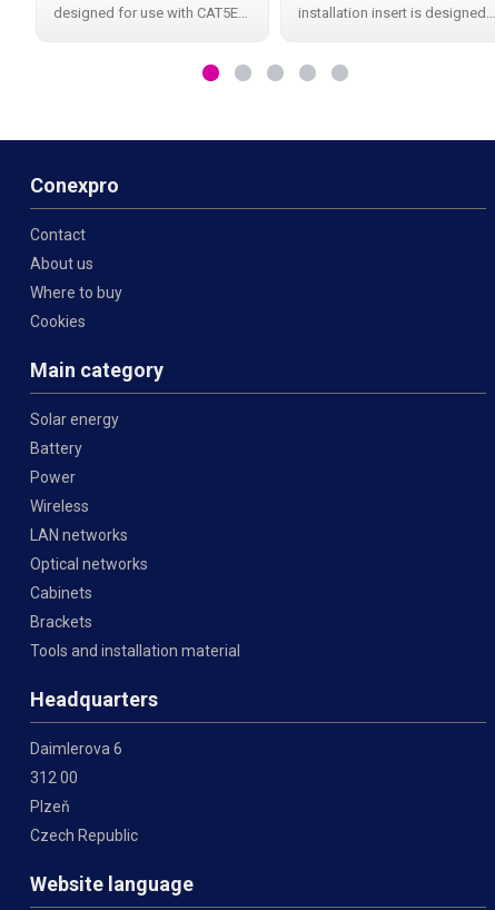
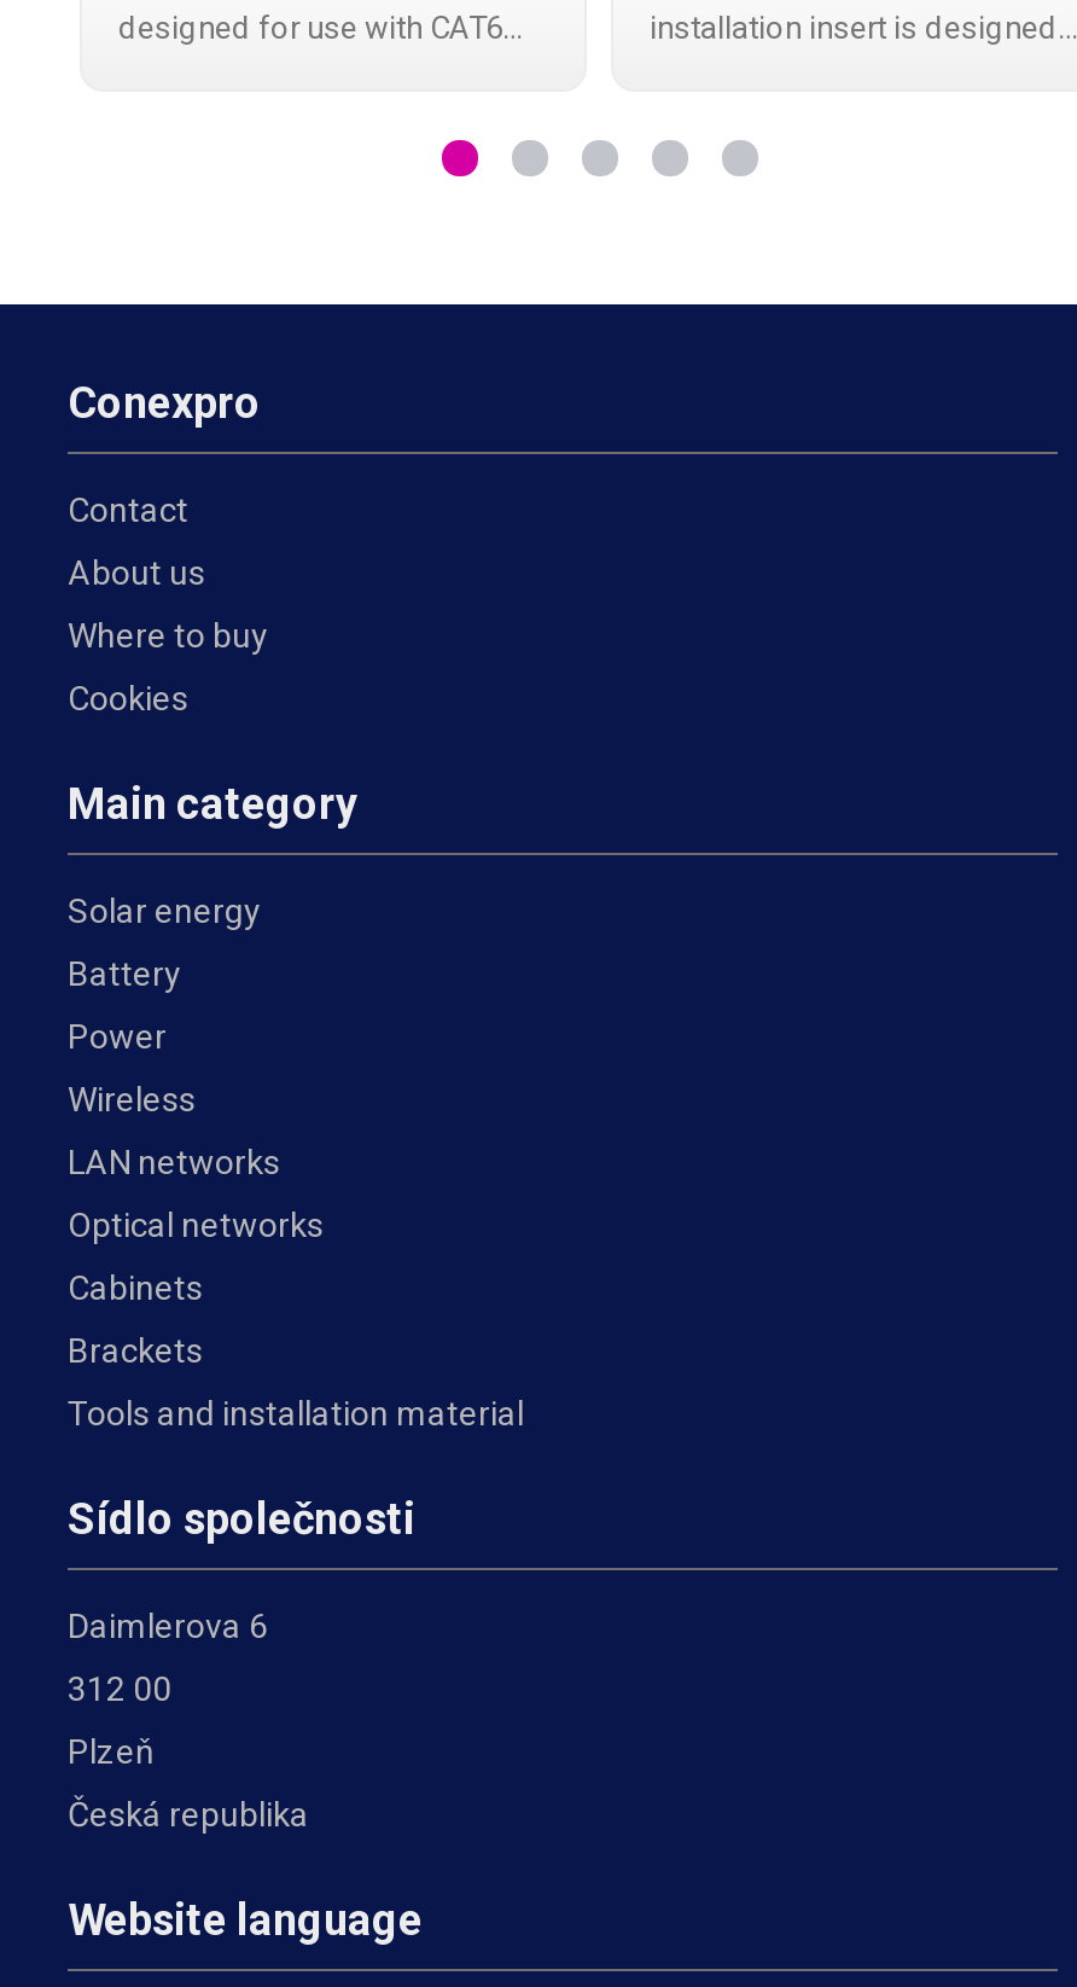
[53,4,238,21] designed for use with CAT5E -> [118,10,502,46] designed for use with CAT6
[30,688,158,711] Headquarters -> [68,1493,415,1544] Sídlo společnosti
[30,827,138,844] Czech Republic -> [68,1795,309,1834] Česká republika

